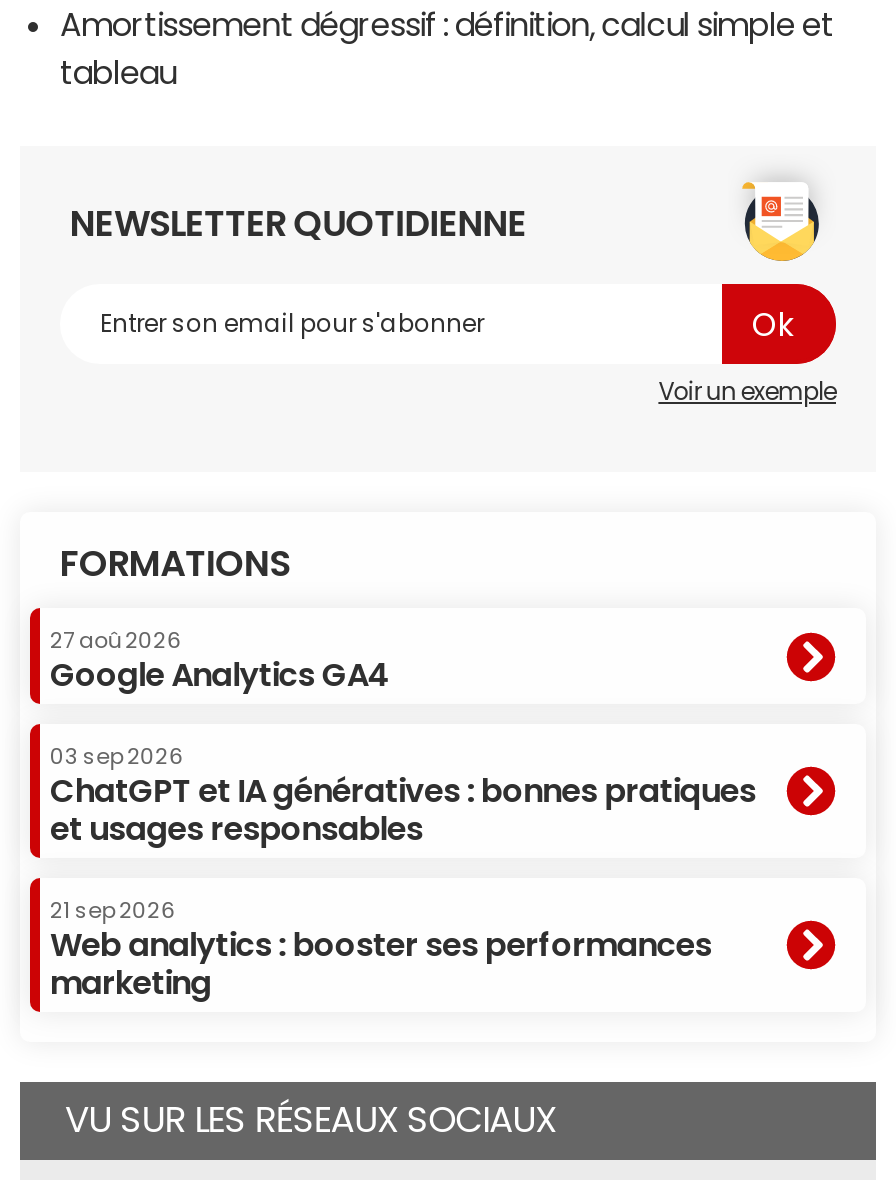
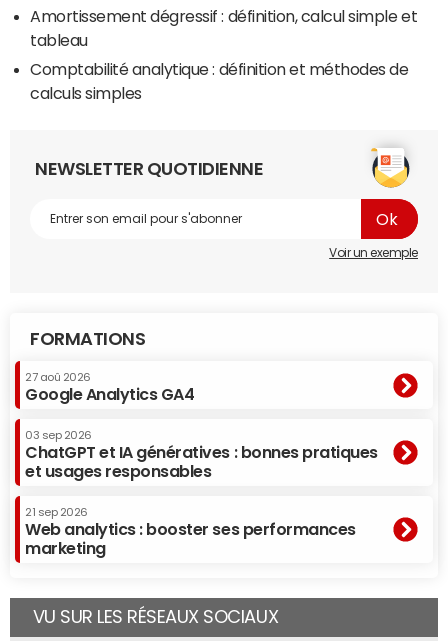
none -> [30,61,408,101] Comptabilité analytique : définition et méthodes de | calculs simples

